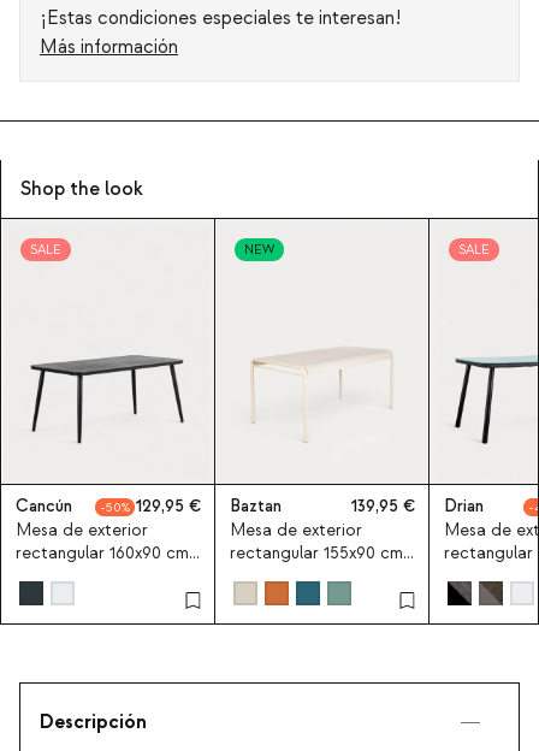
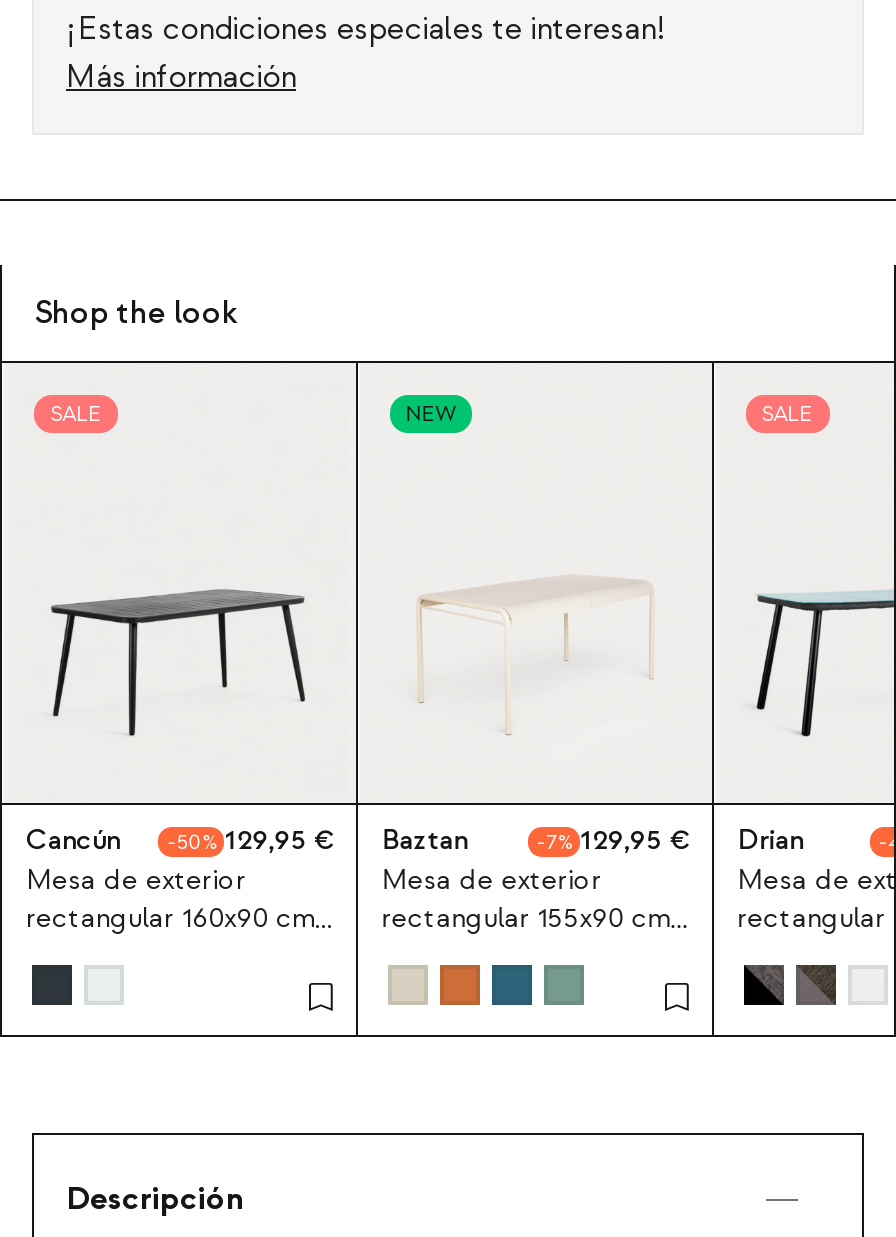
[350,496,398,518] 139,95 -> [546,823,662,859] 7 | 129,95

